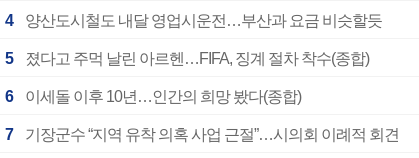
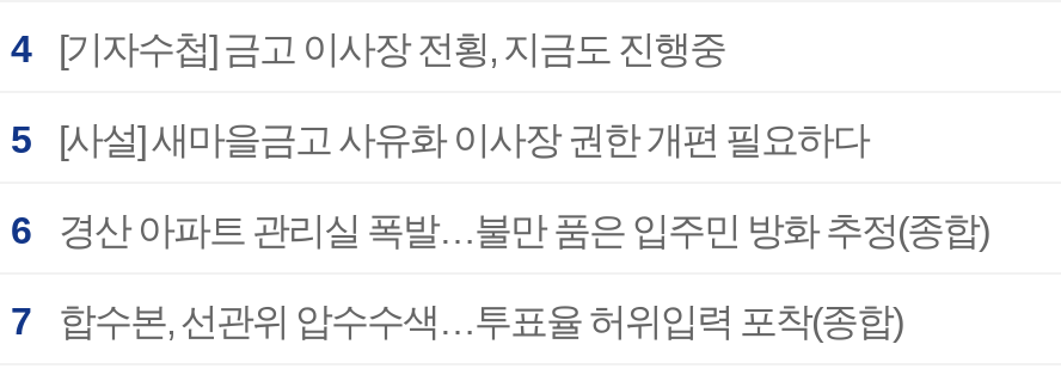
[25,12,382,29] 양산도시철도 내달 영업시운전…부산과 요금 비슷할듯 -> [59,29,725,69] [기자수첩] 금고 이사장 전횡, 지금도 진행중
[25,50,369,67] 졌다고 주먹 날린 아르헨…FIFA, 징계 절차 착수(종합) -> [59,119,869,160] [사설] 새마을금고 사유화 이사장 권한 개편 필요하다
[25,88,301,105] 이세돌 이후 10년…인간의 희망 봤다(종합) -> [59,210,988,251] 경산 아파트 관리실 폭발…불만 품은 입주민 방화 추정(종합)
[25,126,399,143] 기장군수 “지역 유착 의혹 사업 근절”…시의회 이례적 회견 -> [59,301,902,342] 합수본, 선관위 압수수색…투표율 허위입력 포착(종합)

